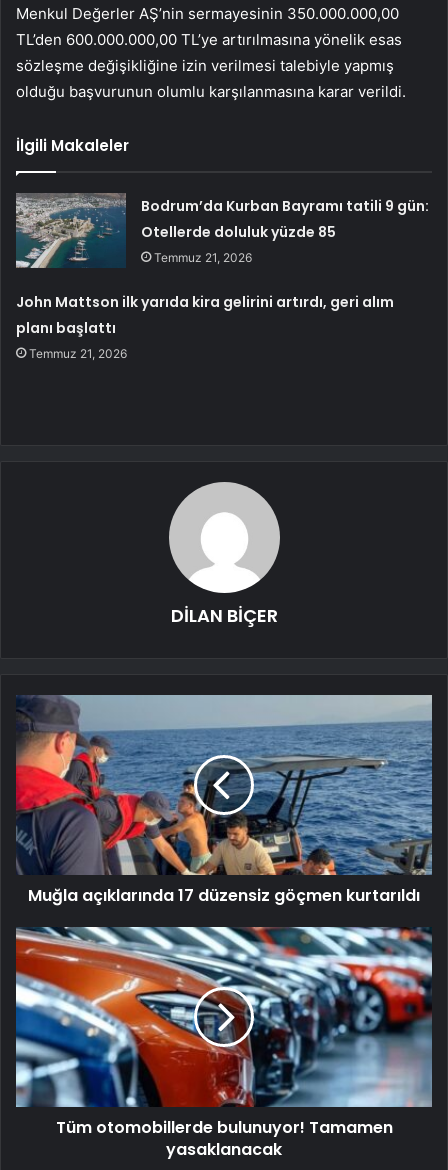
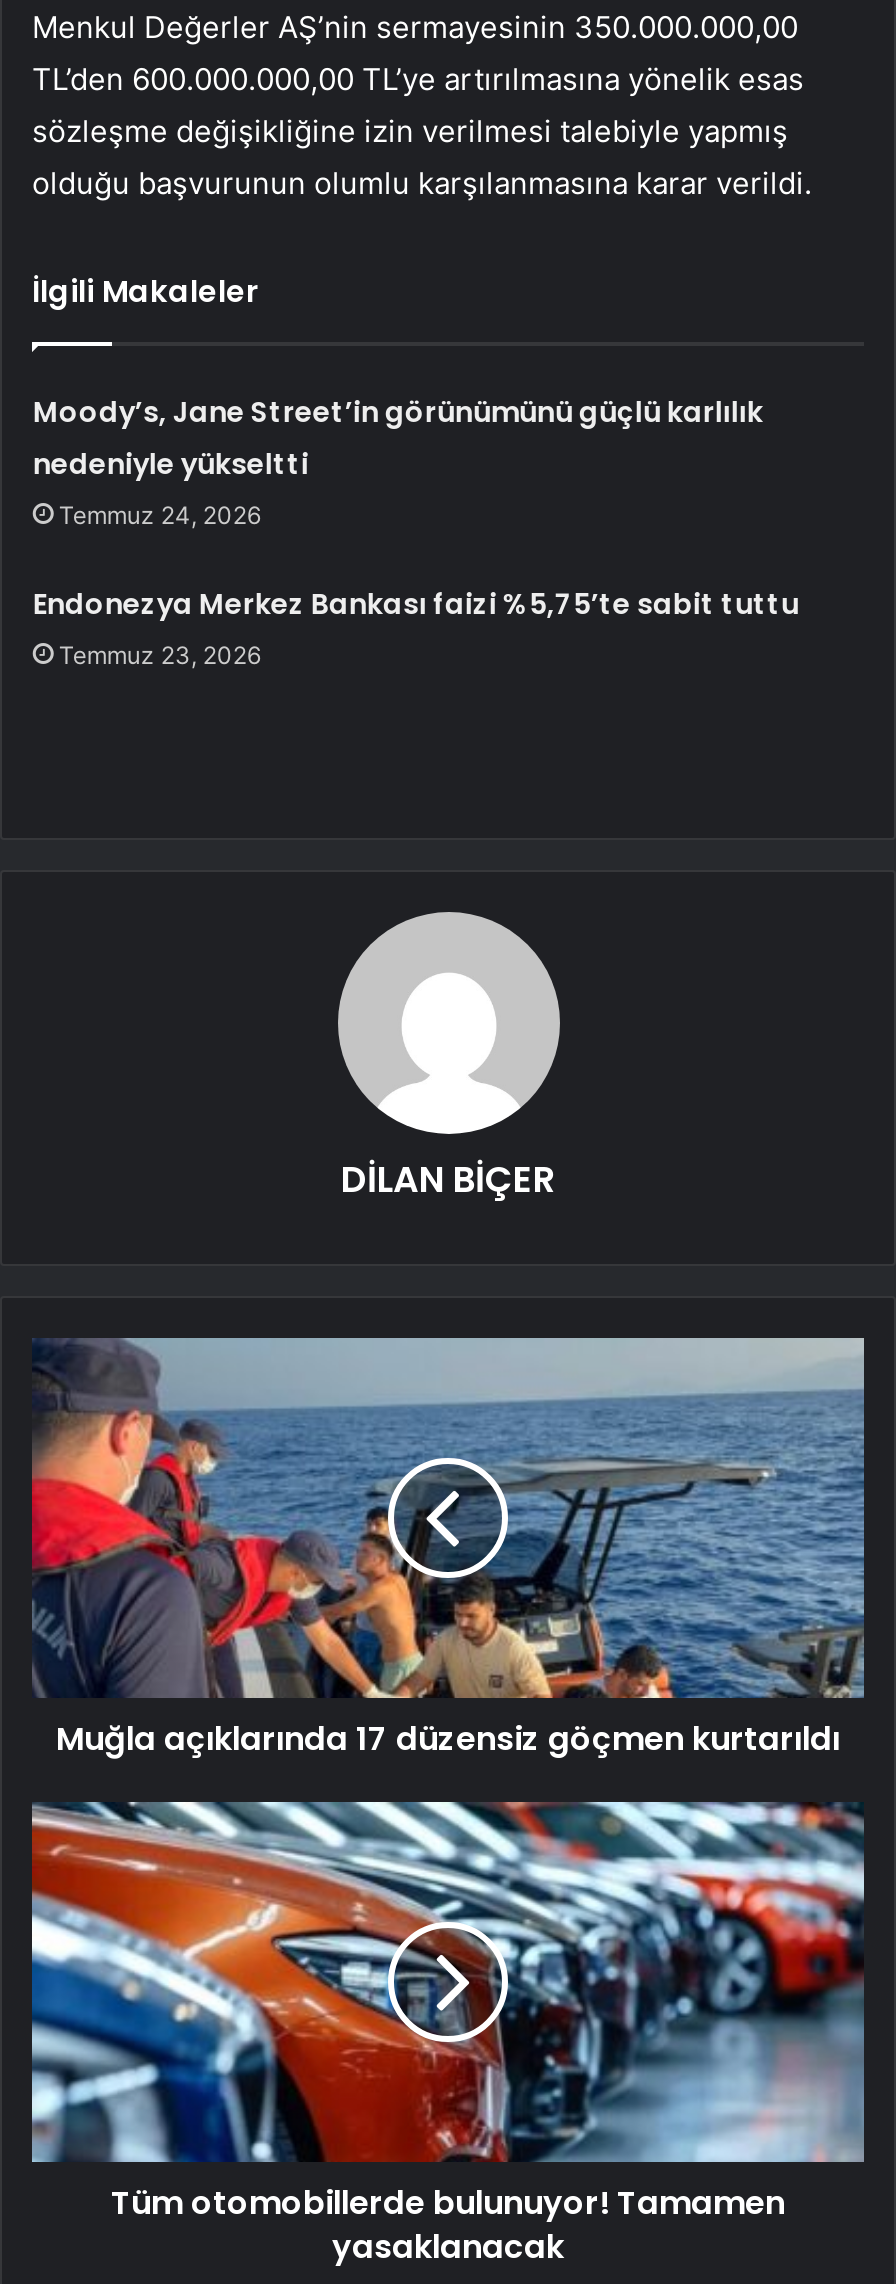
[141,196,429,265] Bodrum’da Kurban Bayramı tatili 9 gün: | Otellerde doluluk yüzde 85 | Temmuz 21, 2026 -> [33,393,763,531] Moody’s, Jane Street’in görünümünü güçlü karlılık | nedeniyle yükseltti | Temmuz 24, 2026
[16,292,394,361] John Mattson ilk yarıda kira gelirini artırdı, geri alım | planı başlattı | Temmuz 21, 2026 -> [33,585,799,671] Endonezya Merkez Bankası faizi %5,75’te sabit tuttu | Temmuz 23, 2026

